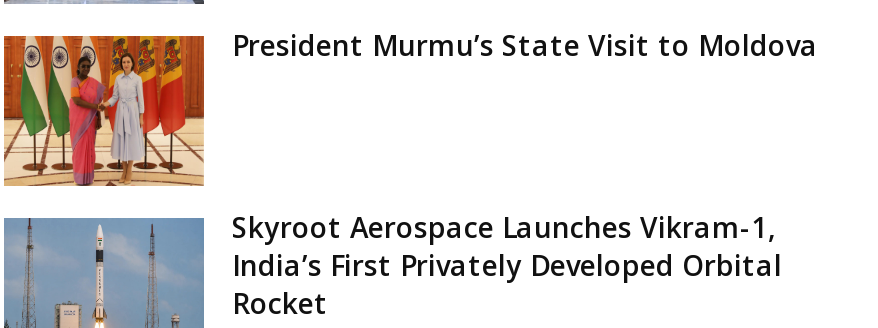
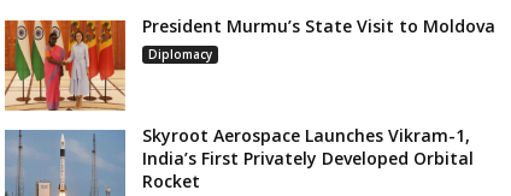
none -> [148,46,212,62] Diplomacy

